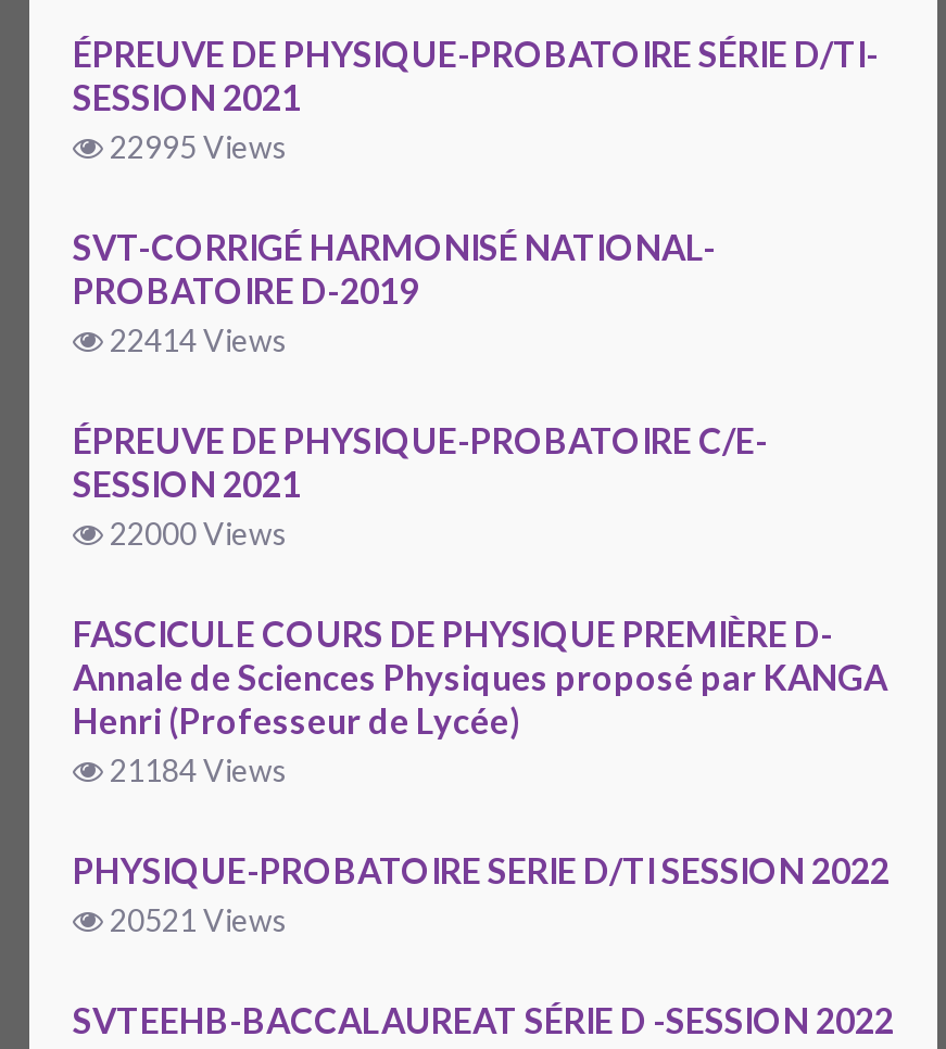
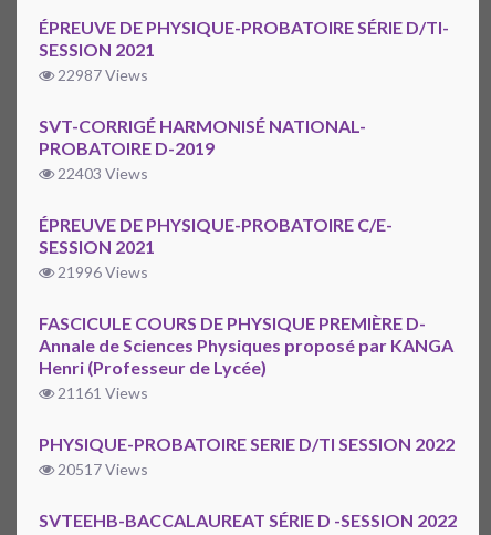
[103,129,288,166] 22995 Views -> [54,66,148,85] 22987 Views
[103,322,288,359] 22414 Views -> [54,164,148,183] 22403 Views
[103,516,288,553] 22000 Views -> [54,263,148,282] 21996 Views
[103,752,288,789] 21184 Views -> [54,384,148,403] 21161 Views
[103,902,288,939] 20521 Views -> [54,460,148,479] 20517 Views

